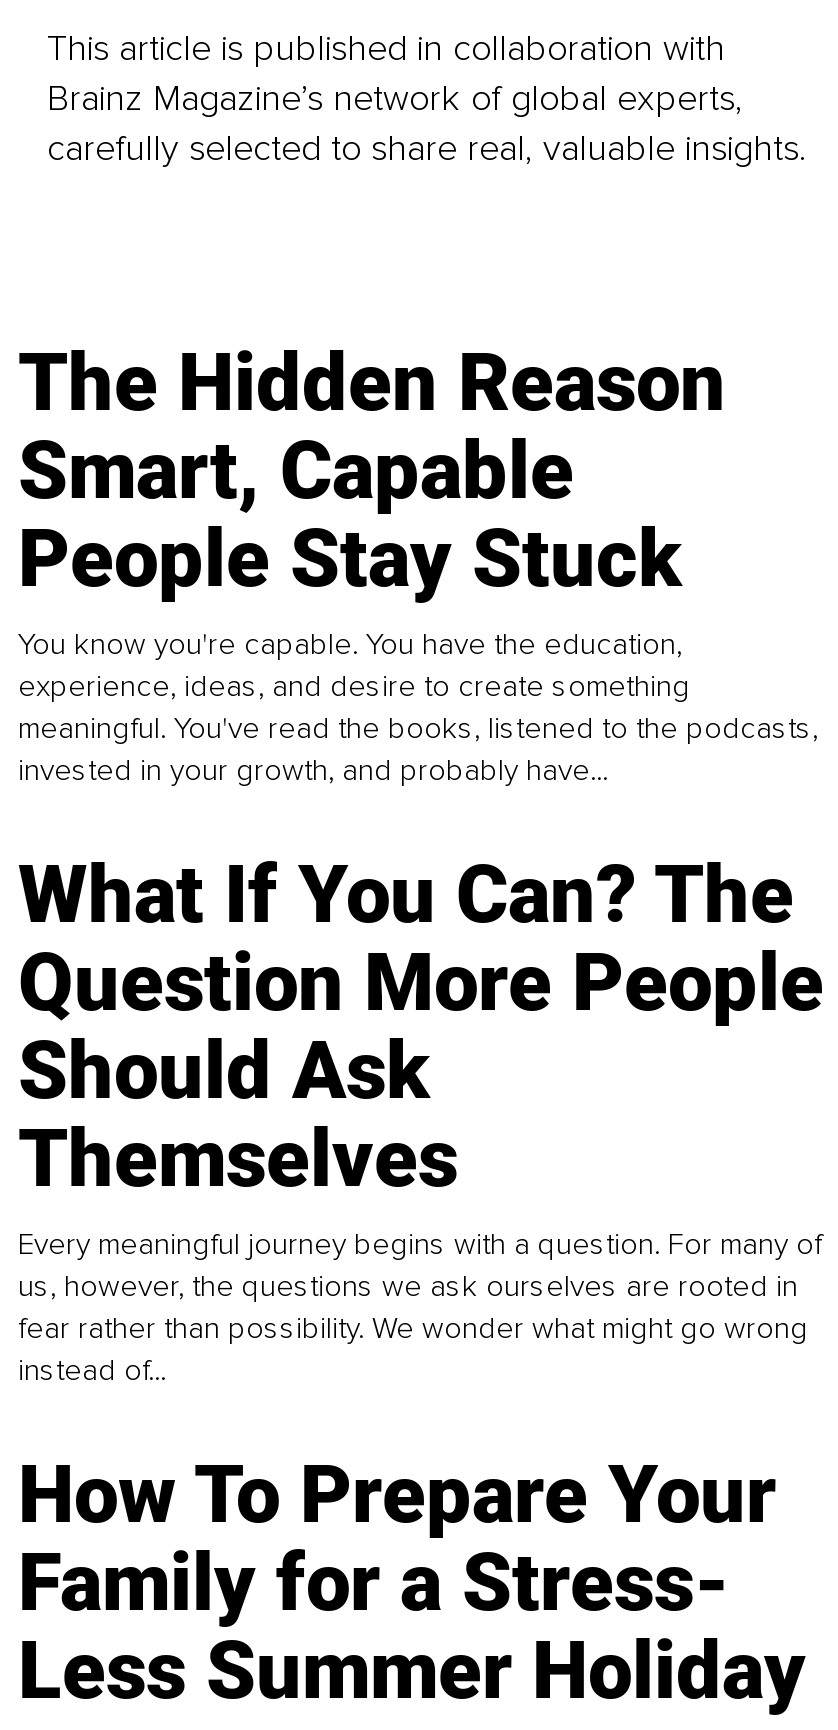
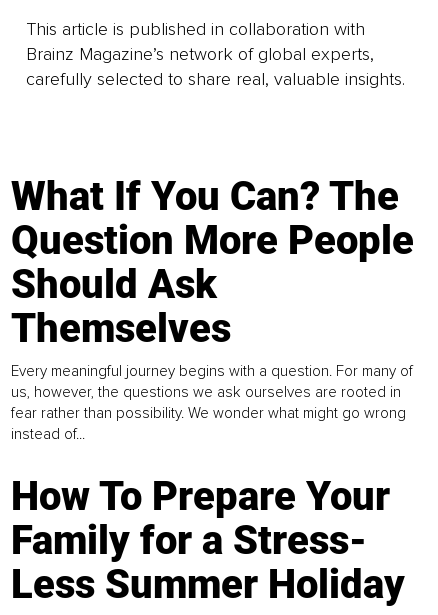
[18,336,818,788] The Hidden Reason | Smart, Capable | People Stay Stuck | You know you're capable. You have the education, | experience, ideas, and desire to create something | meaningful. You've read the books, listened to the podcasts, | invested in your growth, and probably have... -> none

